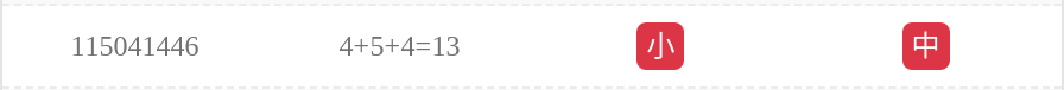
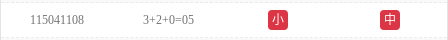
[71,30,199,63] 115041446 -> [30,13,84,27] 115041108
[339,30,460,63] 4+5+4=13 -> [143,13,194,27] 3+2+0=05

